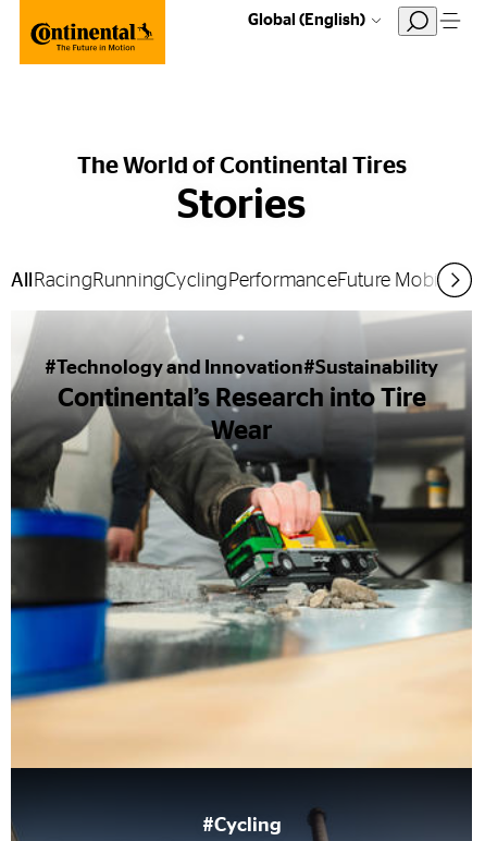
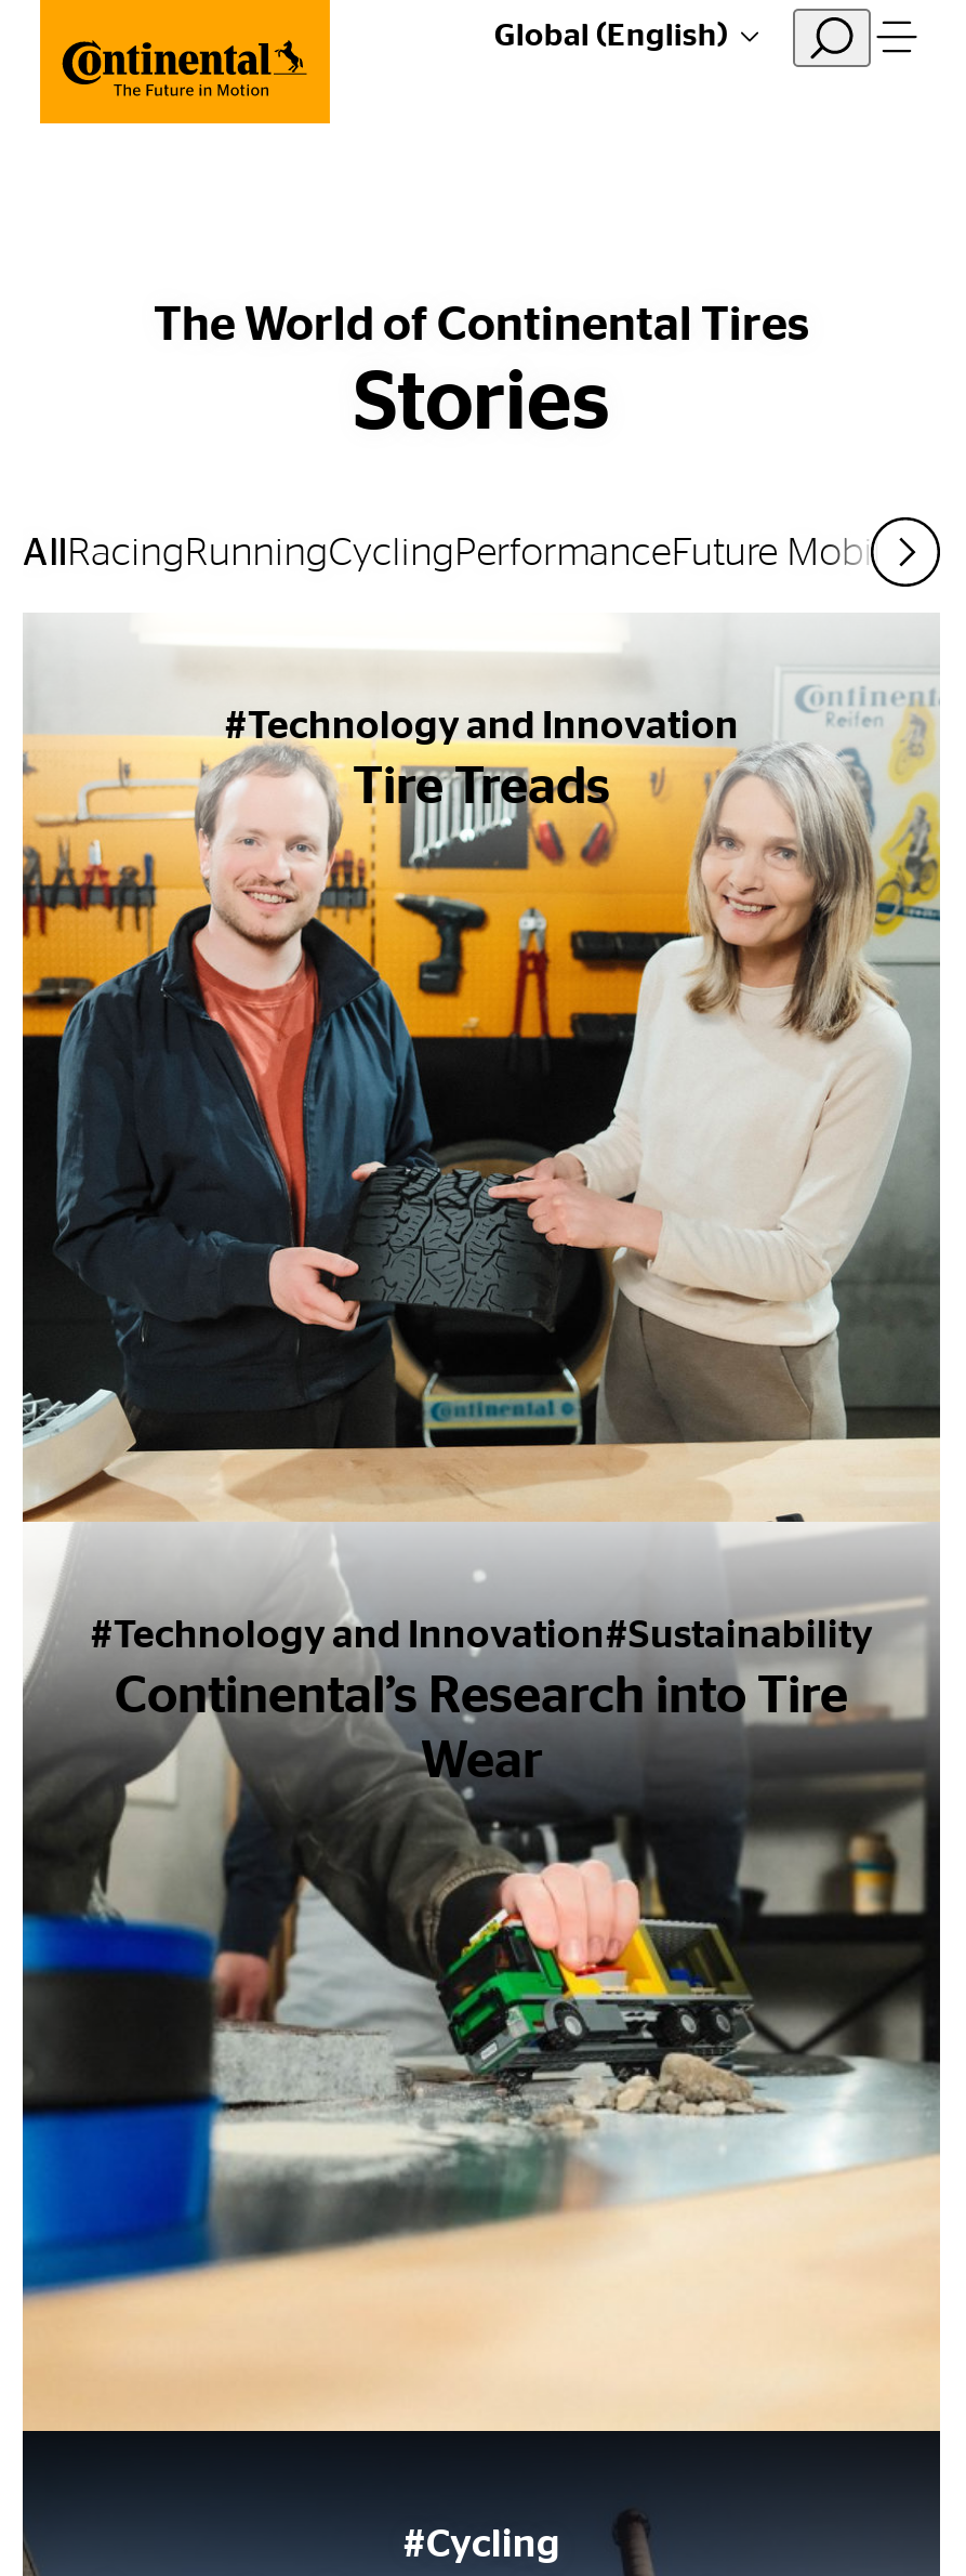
none -> [21,615,942,1524] [image] | #Technology and Innovation | Tire Treads

